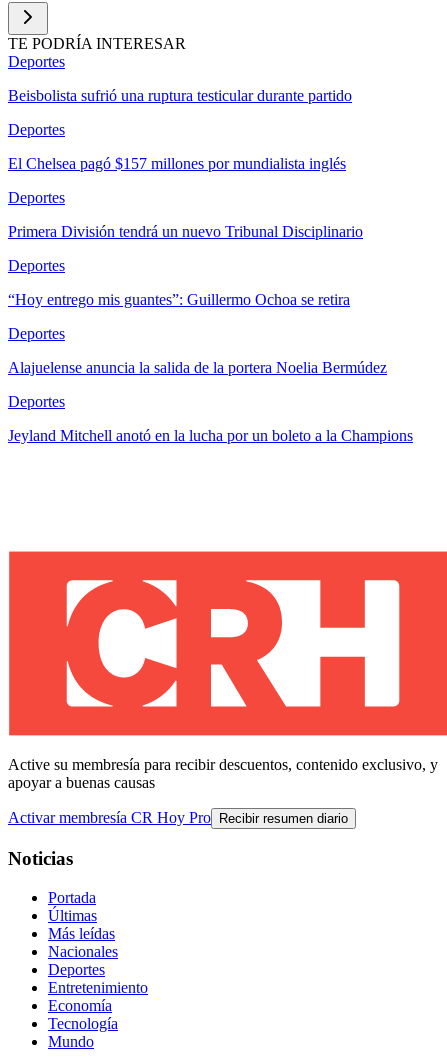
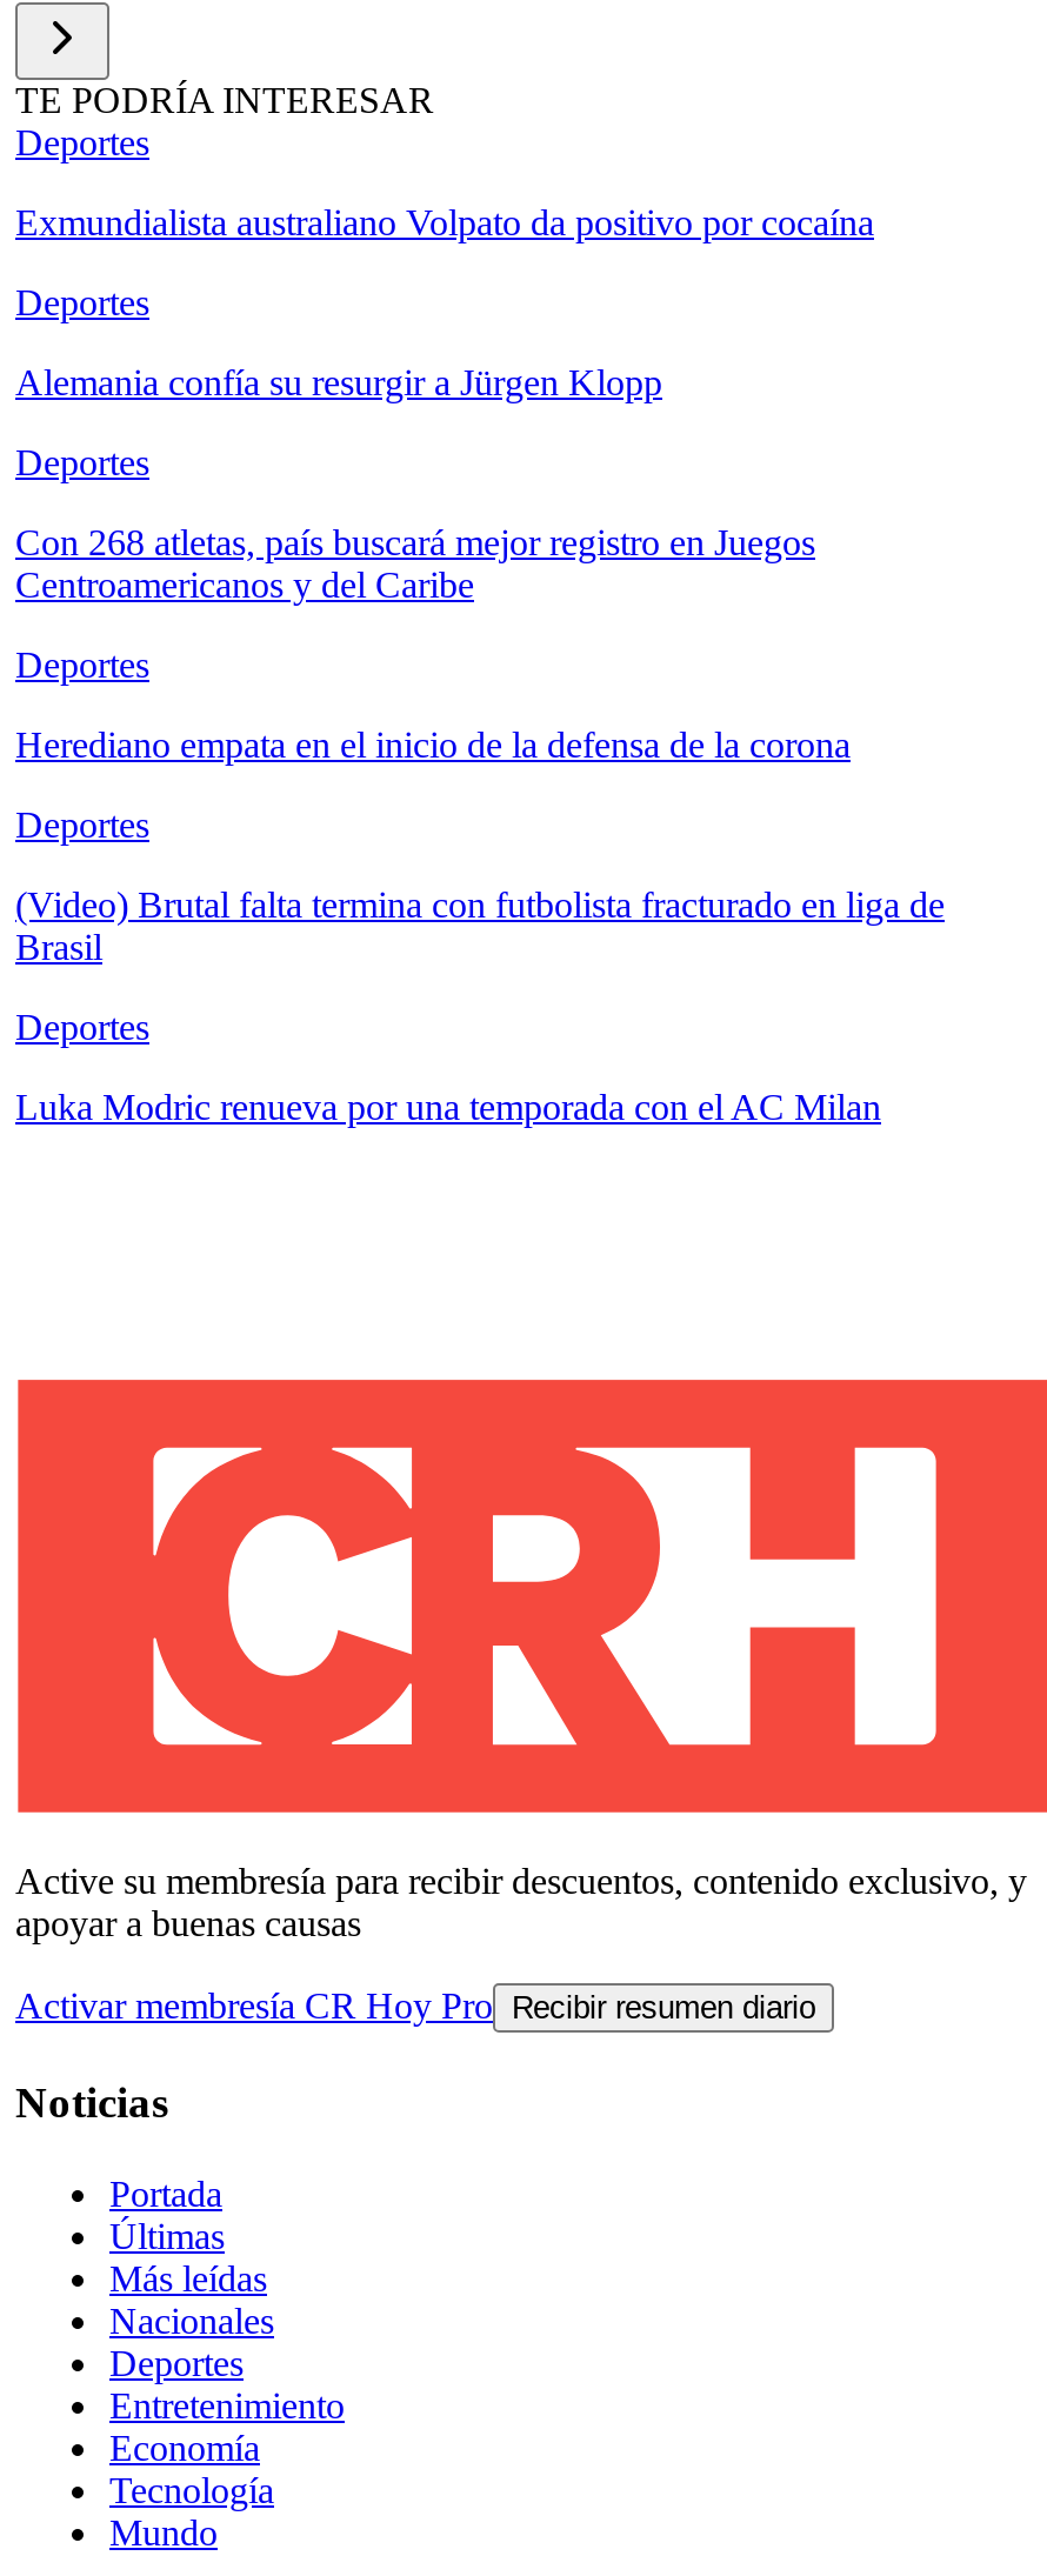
[8,87,352,104] Beisbolista sufrió una ruptura testicular durante partido -> [15,203,874,243] Exmundialista australiano Volpato da positivo por cocaína
[8,155,346,172] El Chelsea pagó $157 millones por mundialista inglés -> [15,363,662,403] Alemania confía su resurgir a Jürgen Klopp
[8,223,363,240] Primera División tendrá un nuevo Tribunal Disciplinario -> [15,523,815,605] Con 268 atletas, país buscará mejor registro en Juegos | Centroamericanos y del Caribe
[8,291,350,308] “Hoy entrego mis guantes”: Guillermo Ochoa se retira -> [15,725,851,765] Herediano empata en el inicio de la defensa de la corona
[8,359,387,376] Alajuelense anuncia la salida de la portera Noelia Bermúdez -> [15,885,945,967] (Video) Brutal falta termina con futbolista fracturado en liga de | Brasil
[8,427,413,444] Jeyland Mitchell anotó en la lucha por un boleto a la Champions -> [15,1087,881,1127] Luka Modric renueva por una temporada con el AC Milan

